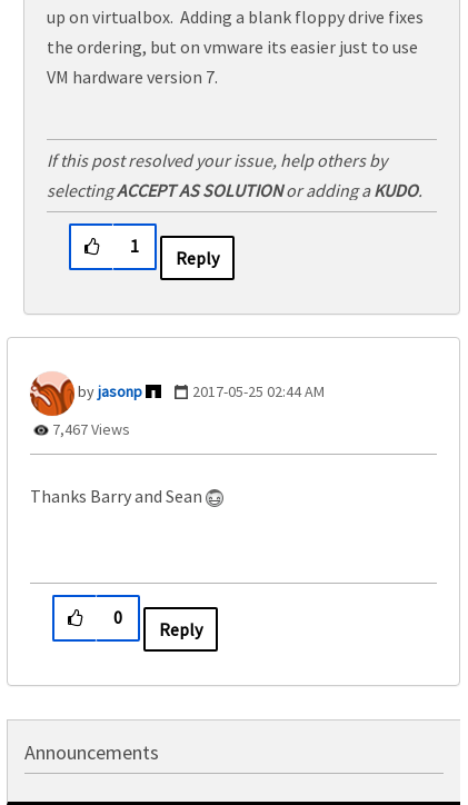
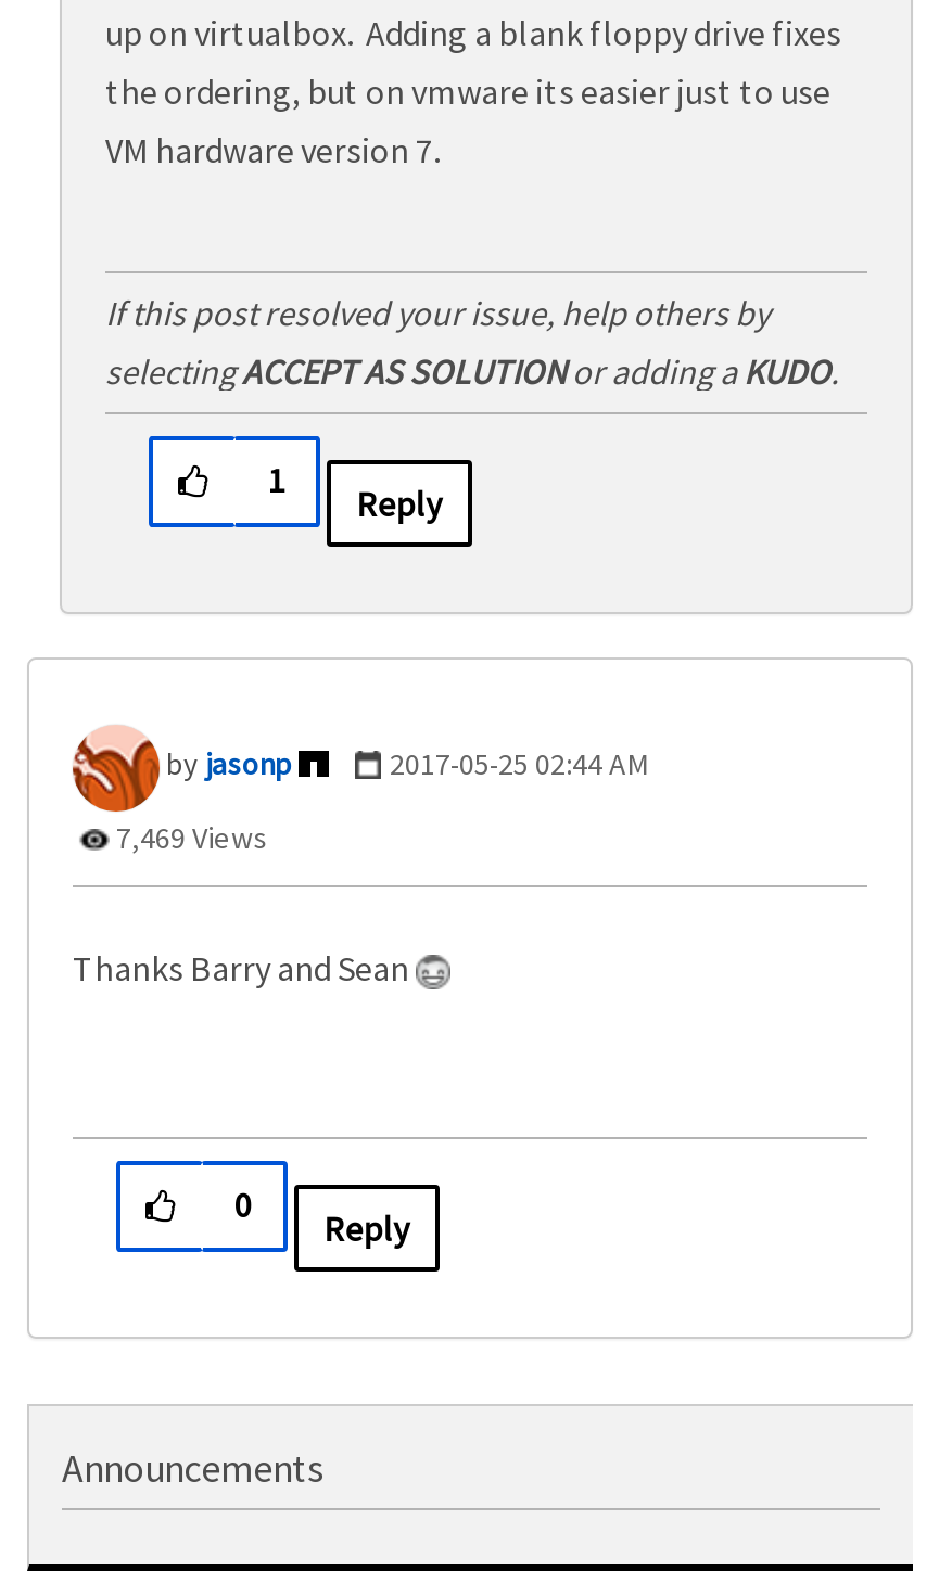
[49,419,130,439] 7,467 Views -> [110,817,268,856] 7,469 Views

